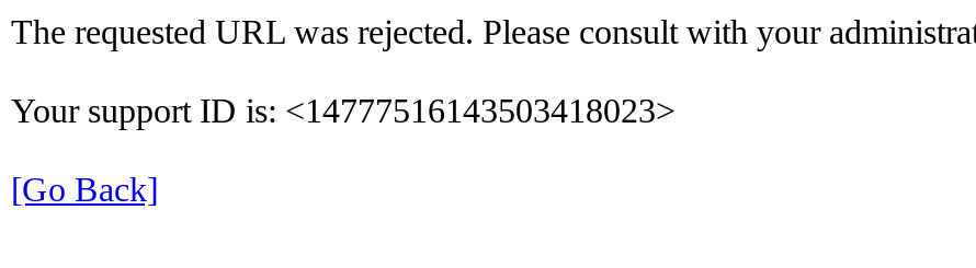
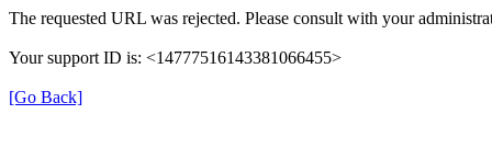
[11,92,676,129] Your support ID is: <14777516143503418023> -> [9,48,342,67] Your support ID is: <14777516143381066455>

